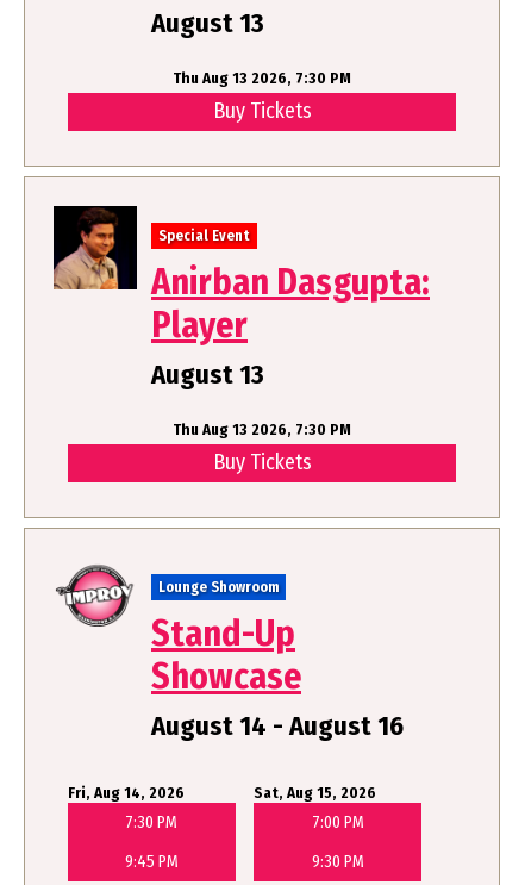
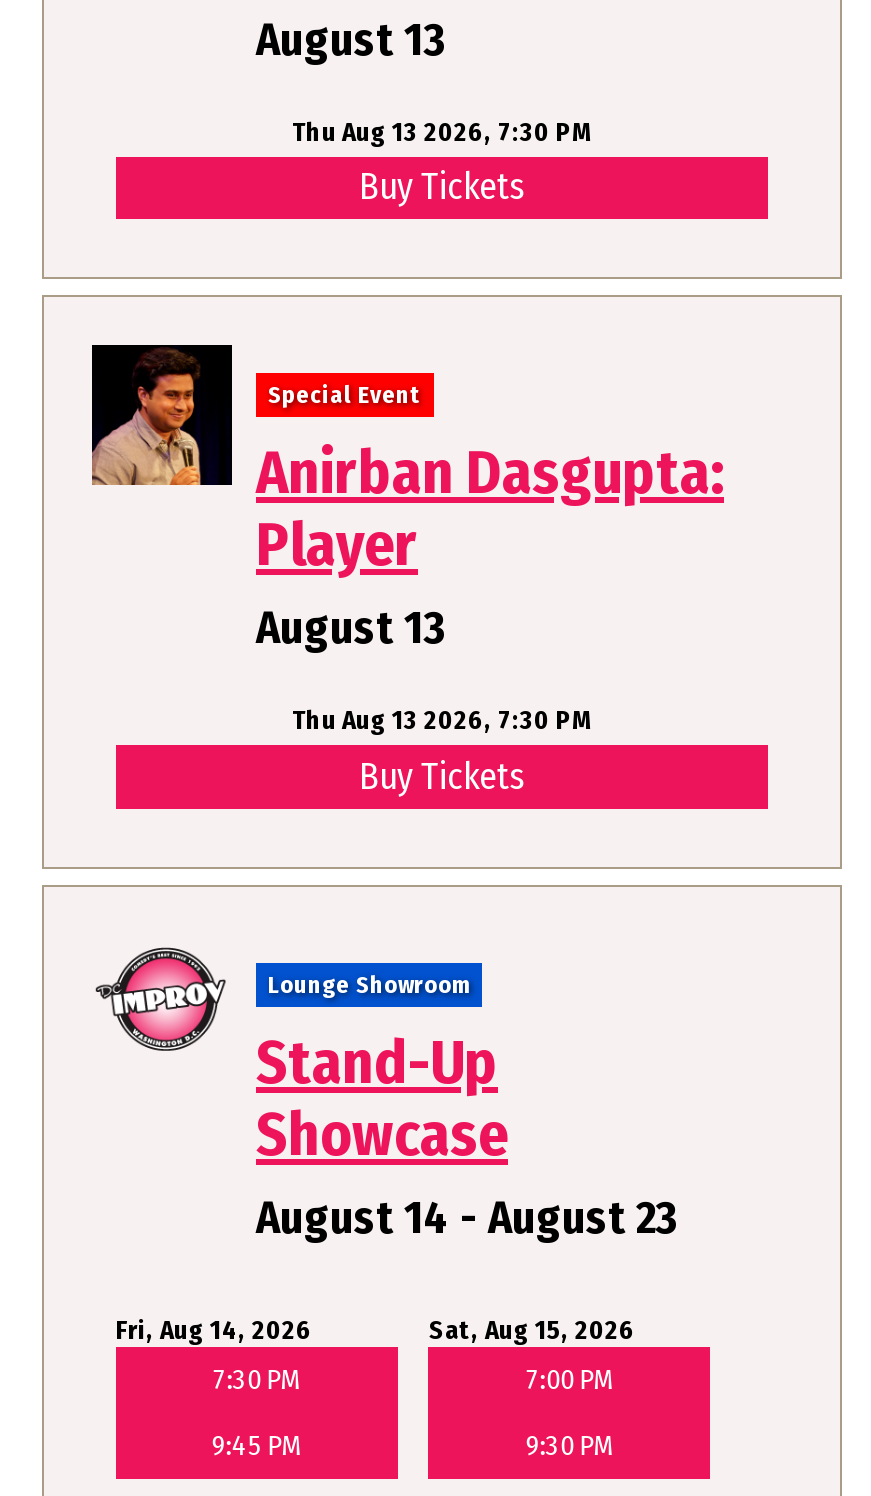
[151,709,404,741] August 14 - August 16 -> [256,1191,678,1245] August 14 - August 23

